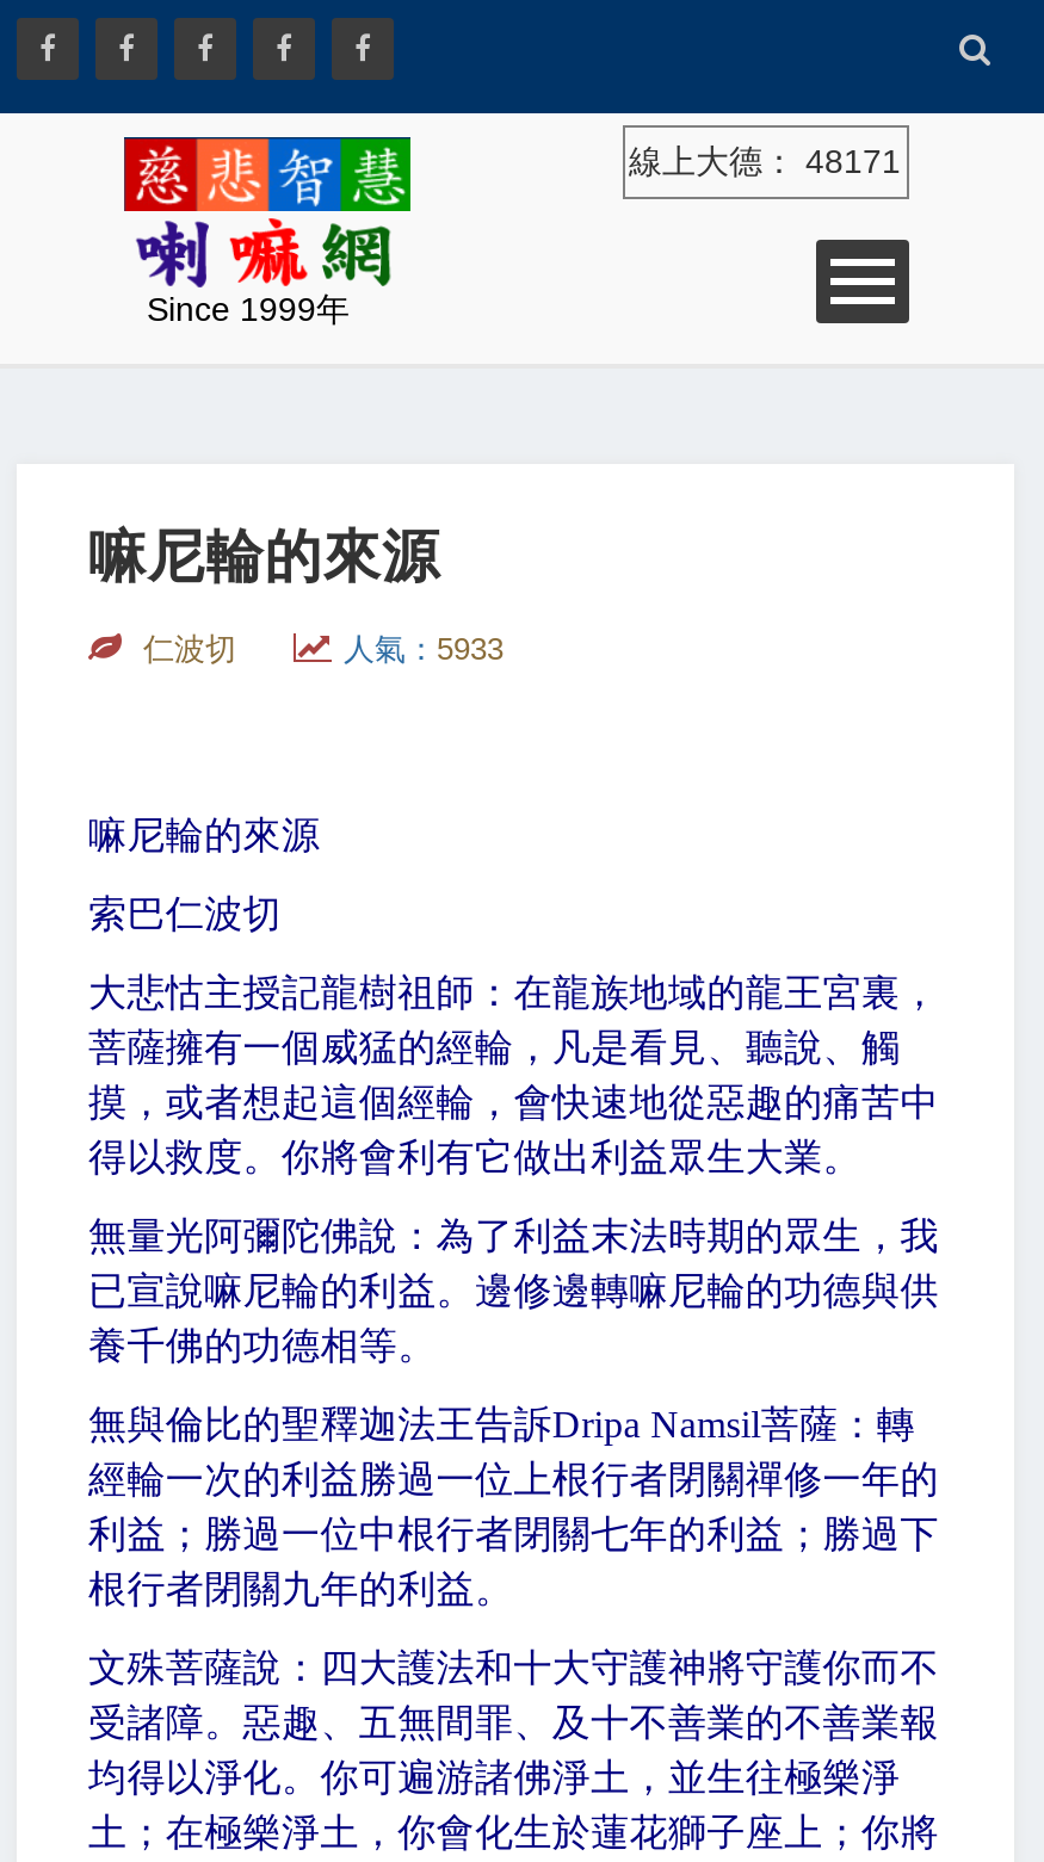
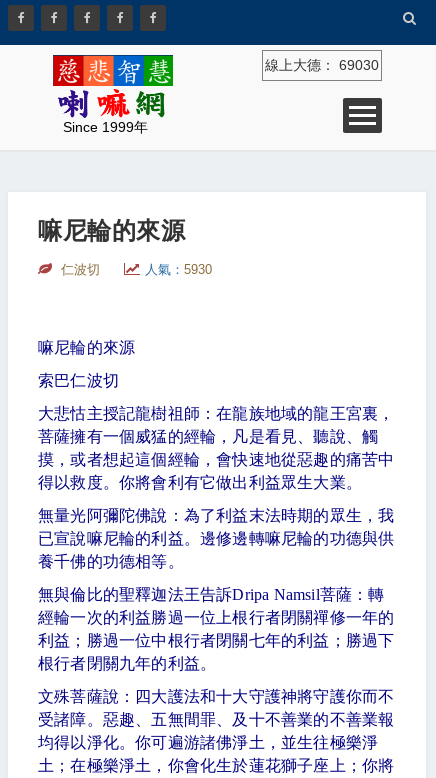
[629,142,901,181] 線上大德：48171 -> [264,57,378,73] 線上大德：69030
[344,631,504,667] 人氣：5933 -> [145,262,212,277] 人氣：5930

